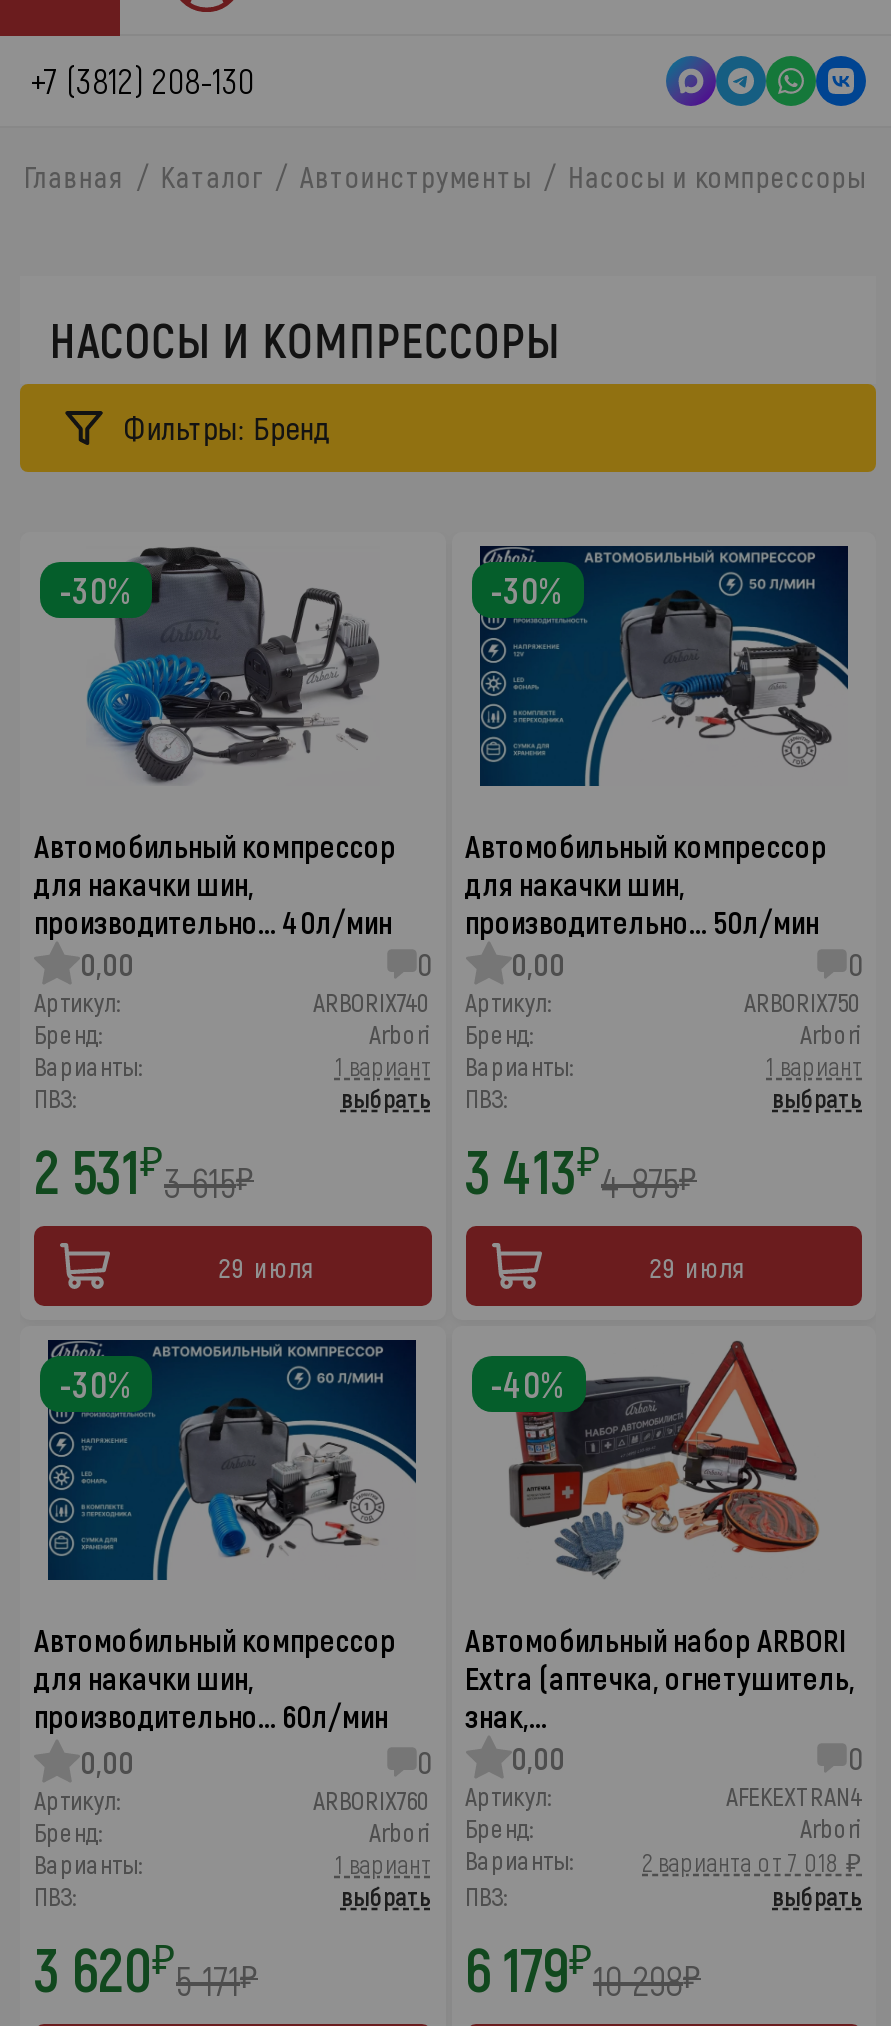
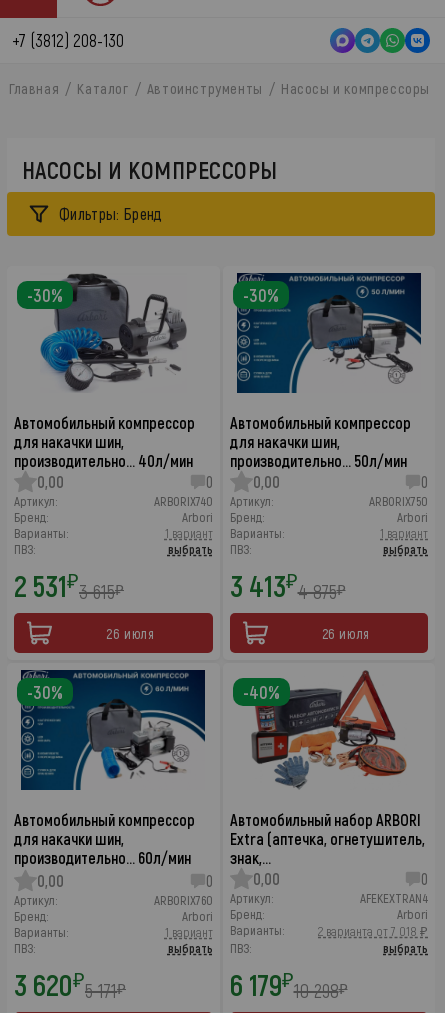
[219,1249,314,1283] 29 июля -> [106,624,154,641] 26 июля
[650,1249,745,1283] 29 июля -> [322,624,370,641] 26 июля

